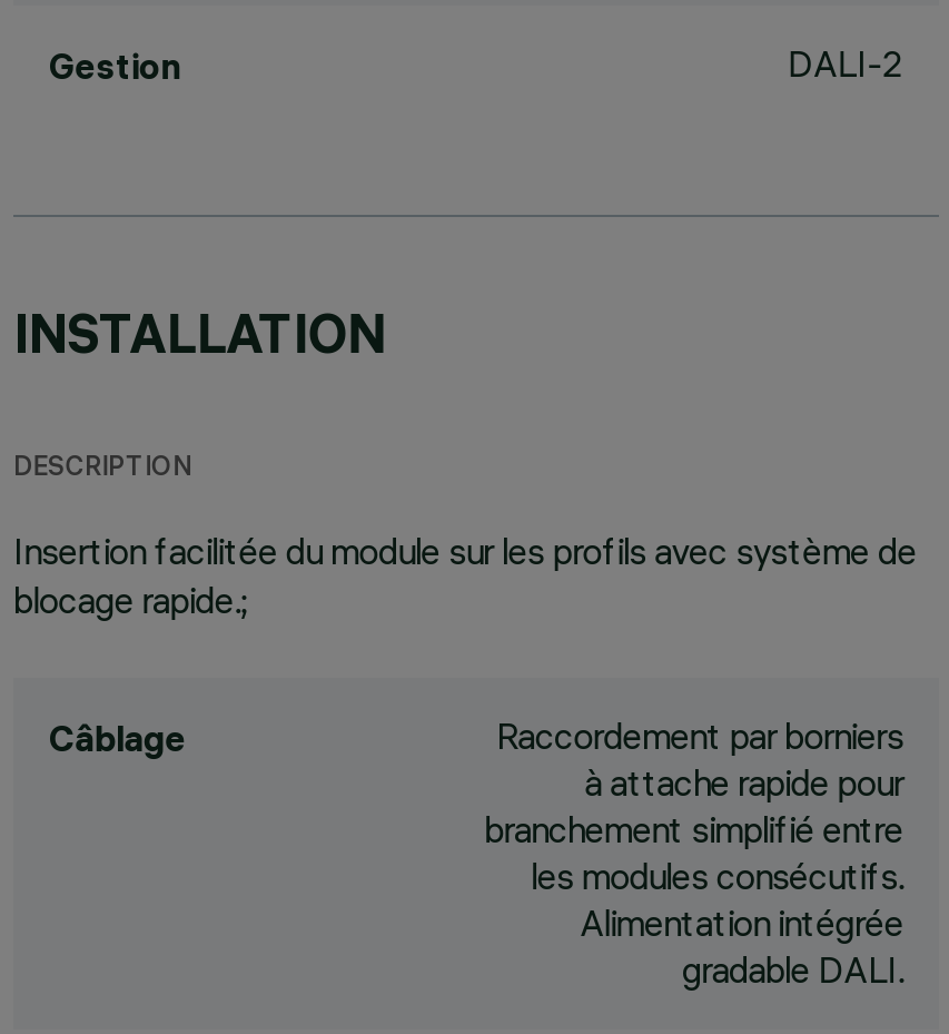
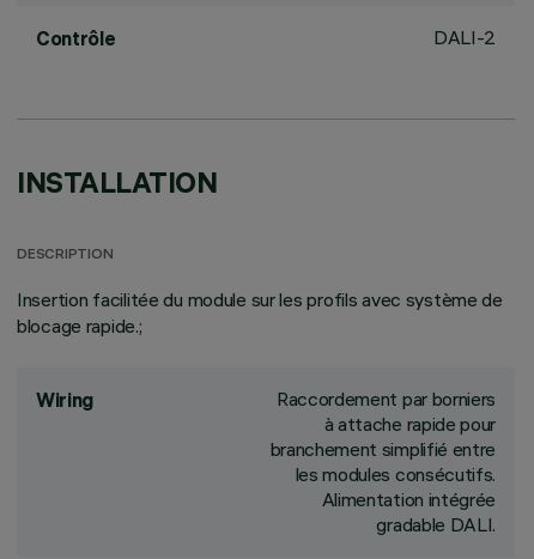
[49,43,180,88] Gestion -> [36,26,116,50] Contrôle
[49,716,186,760] Câblage -> [36,388,94,412] Wiring

